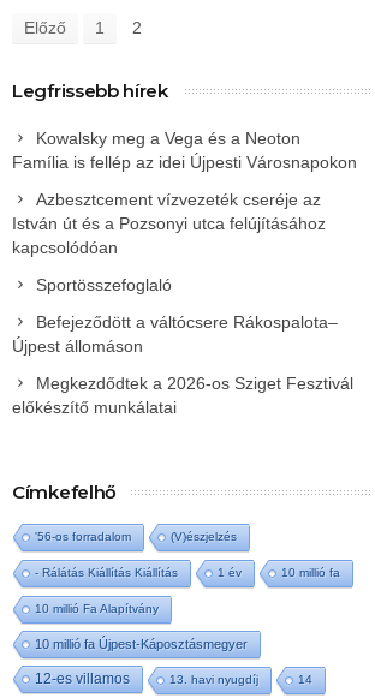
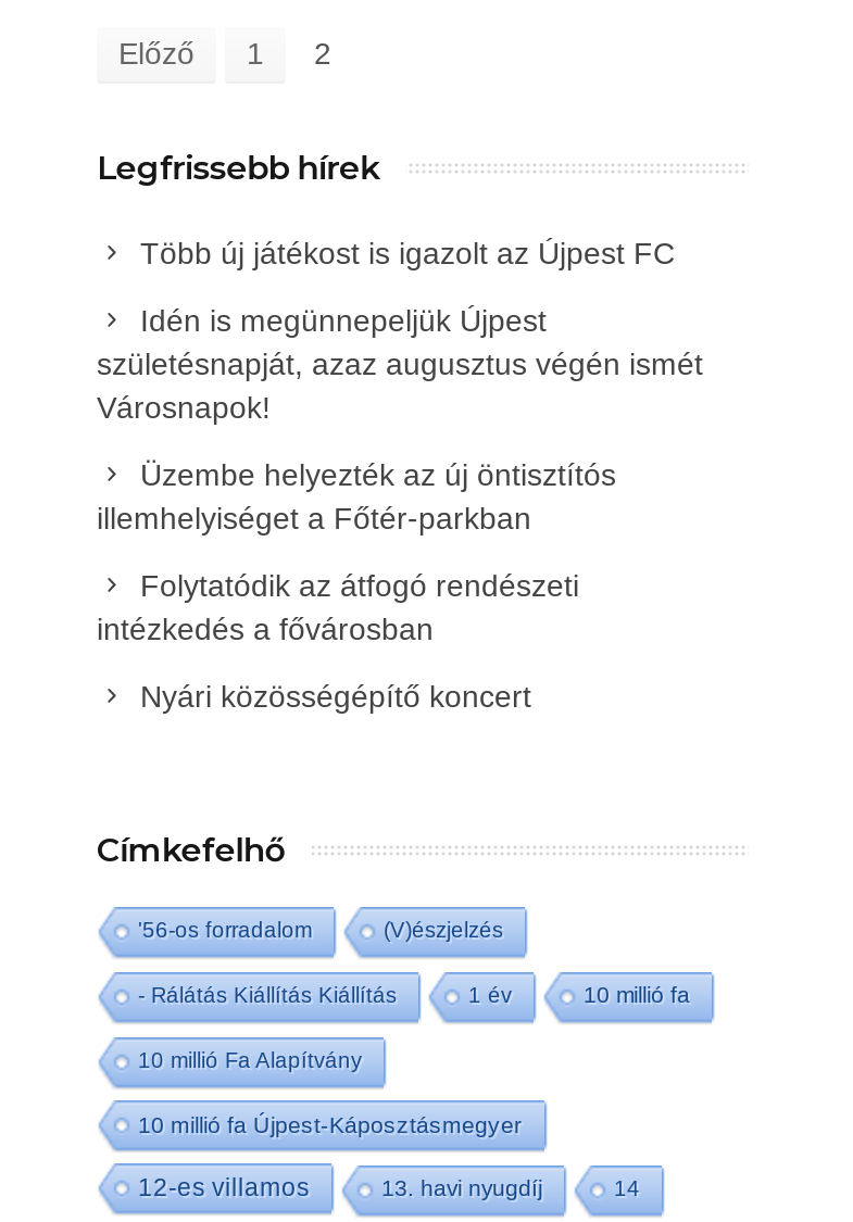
[12,128,357,171] Kowalsky meg a Vega és a Neoton | Família is fellép az idei Újpesti Városnapokon -> [140,235,675,270] Több új játékost is igazolt az Újpest FC
[12,189,326,257] Azbesztcement vízvezeték cseréje az | István út és a Pozsonyi utca felújításához | kapcsolódóan -> [97,302,703,424] Idén is megünnepeljük Újpest | születésnapját, azaz augusztus végén ismét | Városnapok!
[36,275,172,294] Sportösszefoglaló -> [97,456,616,535] Üzembe helyezték az új öntisztítós | illemhelyiséget a Főtér-parkban
[12,312,338,355] Befejeződött a váltócsere Rákospalota– | Újpest állomáson -> [97,567,579,645] Folytatódik az átfogó rendészeti | intézkedés a fővárosban
[12,373,353,416] Megkezdődtek a 2026-os Sziget Fesztivál | előkészítő munkálatai -> [140,678,531,713] Nyári közösségépítő koncert

